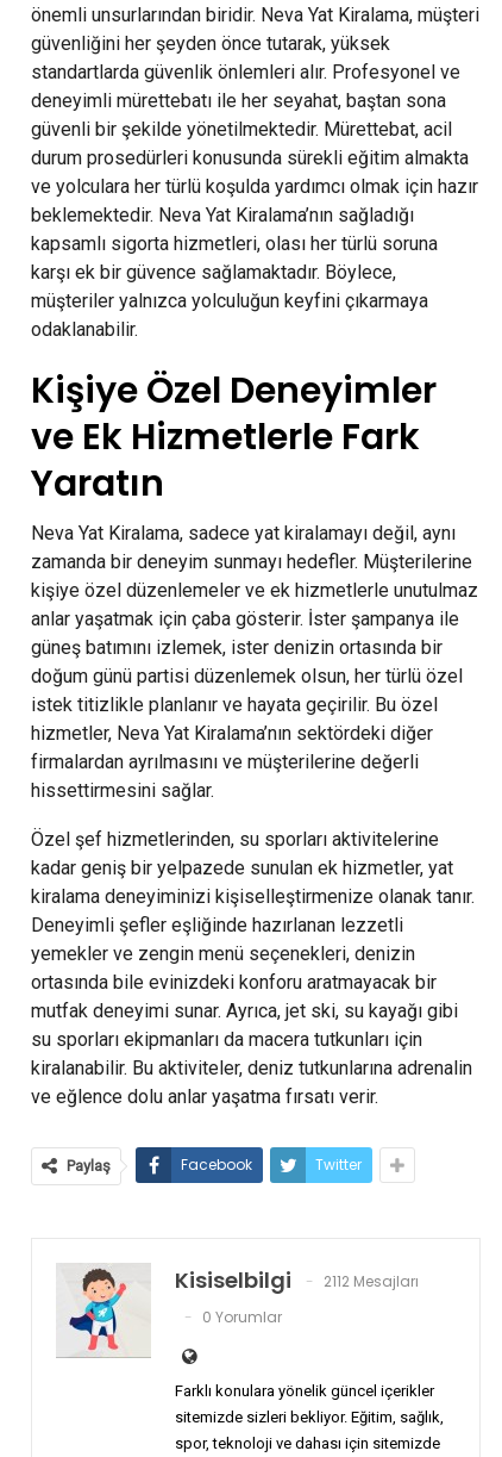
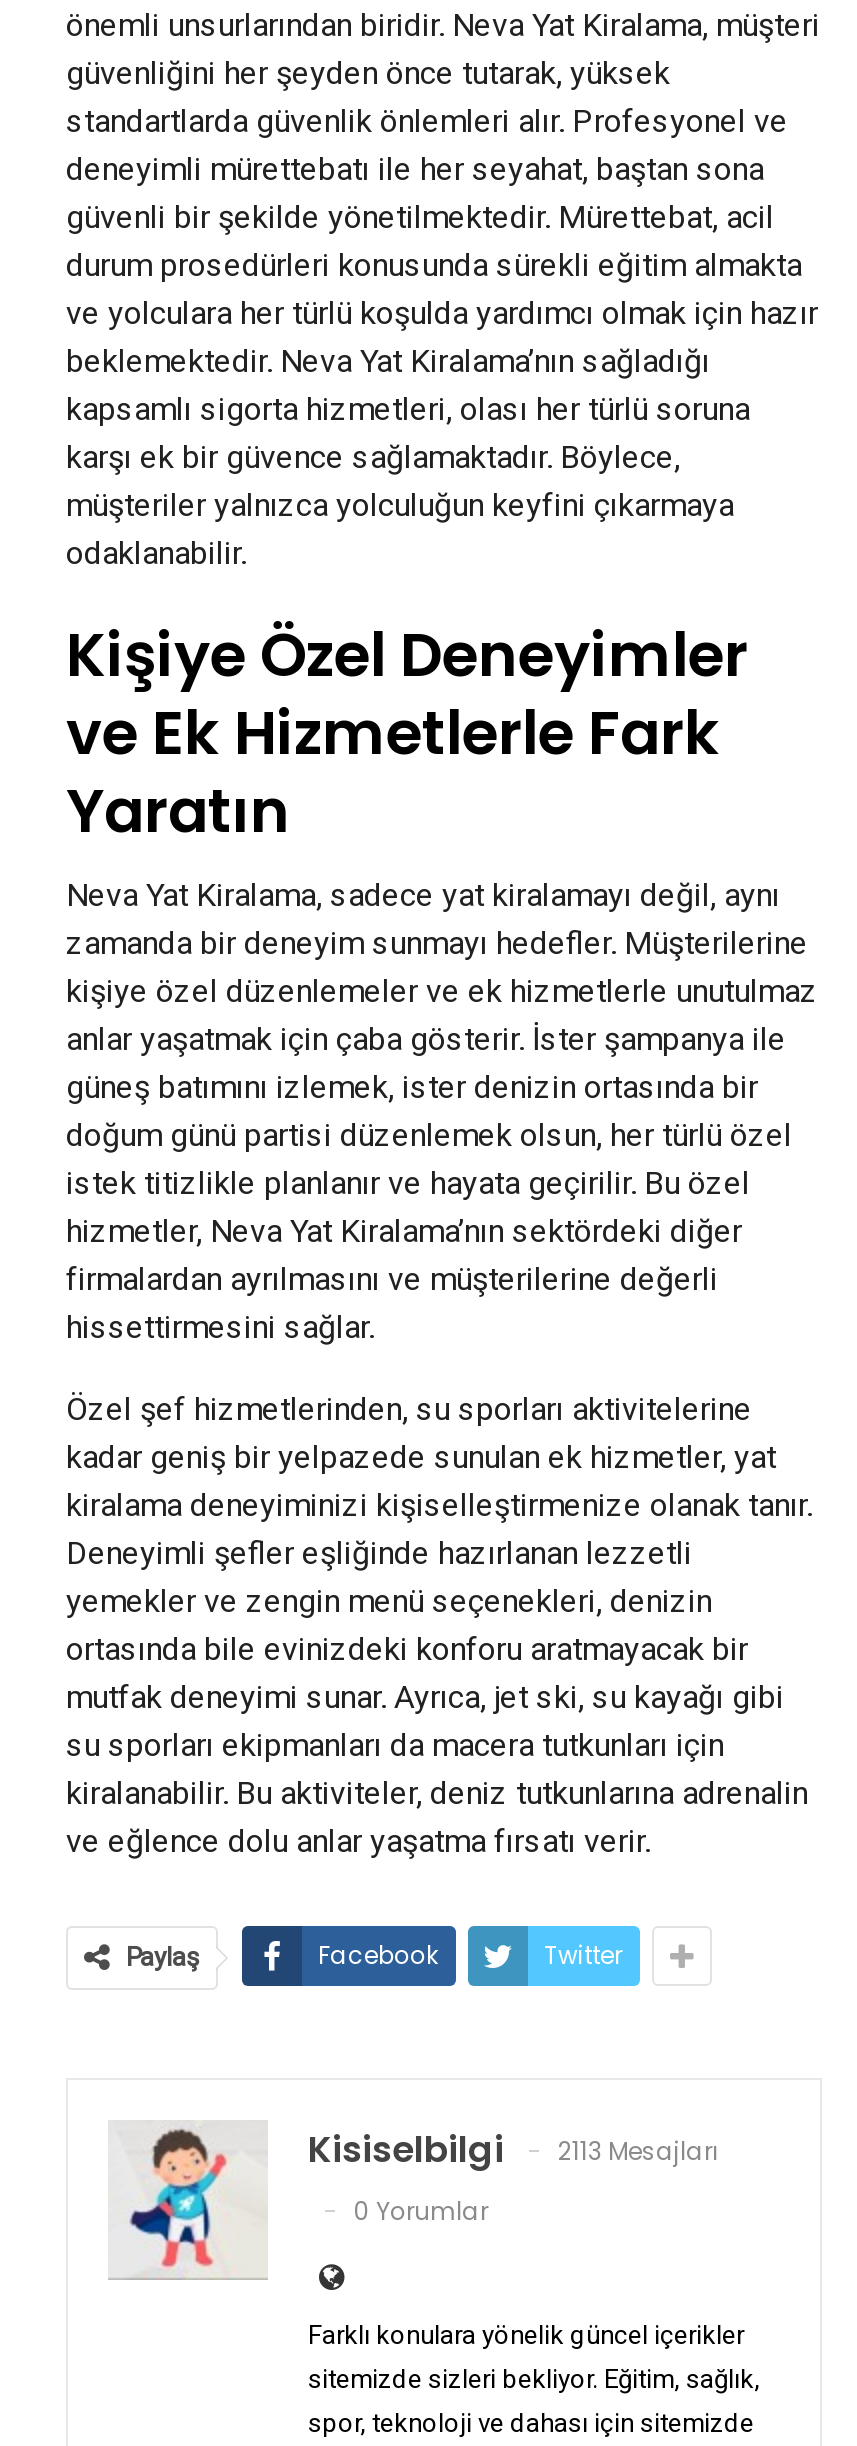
[175,1266,419,1295] Kisiselbilgi 2112 Mesajları -> [308,2125,718,2175] Kisiselbilgi 2113 Mesajları

